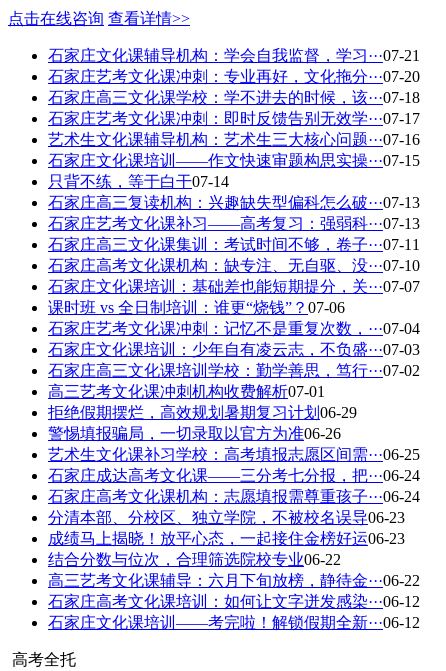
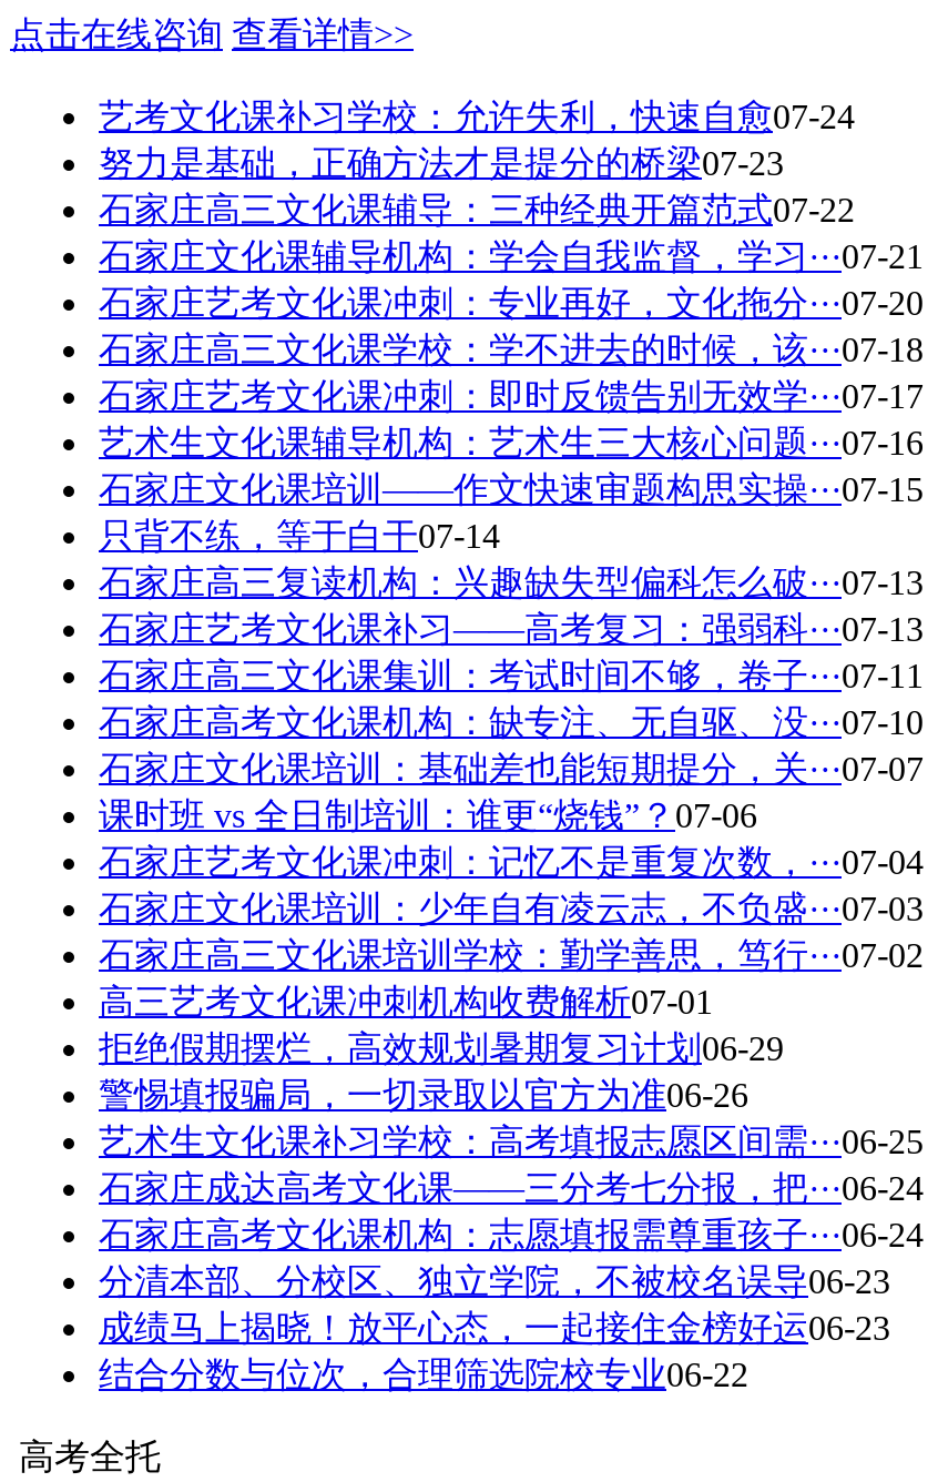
none -> [99,98,855,229] 艺考文化课补习学校：允许失利，快速自愈07-24 | 努力是基础，正确方法才是提分的桥梁07-23 | 石家庄高三文化课辅导：三种经典开篇范式07-22
moved [48,47,420,568] -> [99,237,924,1393]: 石家庄文化课辅导机构：学会自我监督，学习··· 07-21 | 石家庄艺考文化课冲刺：专业再好，文化拖分··· 07-20 | 石家庄高三文化课学校：学不进去的时候，该··· 07-18 | ... | 成绩马上揭晓！放平心态，一起接住金榜好运06-23 | 结合分数与位次，合理筛选院校专业06-22
[48,572,420,631] 高三艺考文化课辅导：六月下旬放榜，静待金··· 06-22 | 石家庄高考文化课培训：如何让文字迸发感染··· 06-12 | 石家庄文化课培训——考完啦！解锁假期全新··· 06-12 -> none

